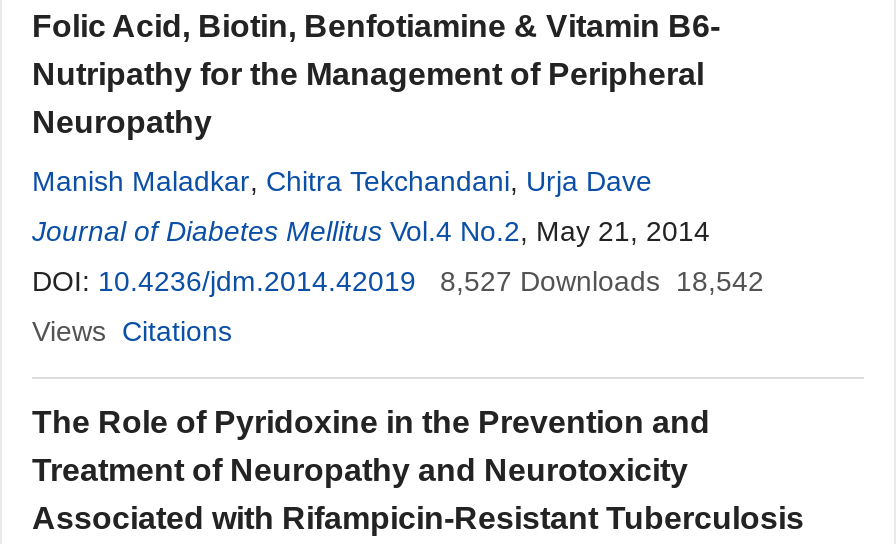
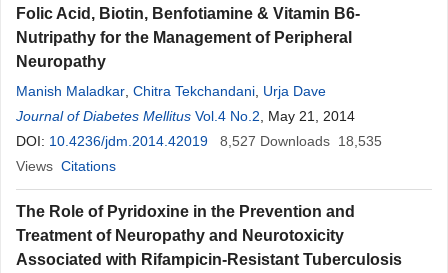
[32,265,764,297] DOI: 10.4236/jdm.2014.42019 8,527 Downloads 18,542 -> [16,133,382,149] DOI: 10.4236/jdm.2014.42019 8,527 Downloads 18,535

